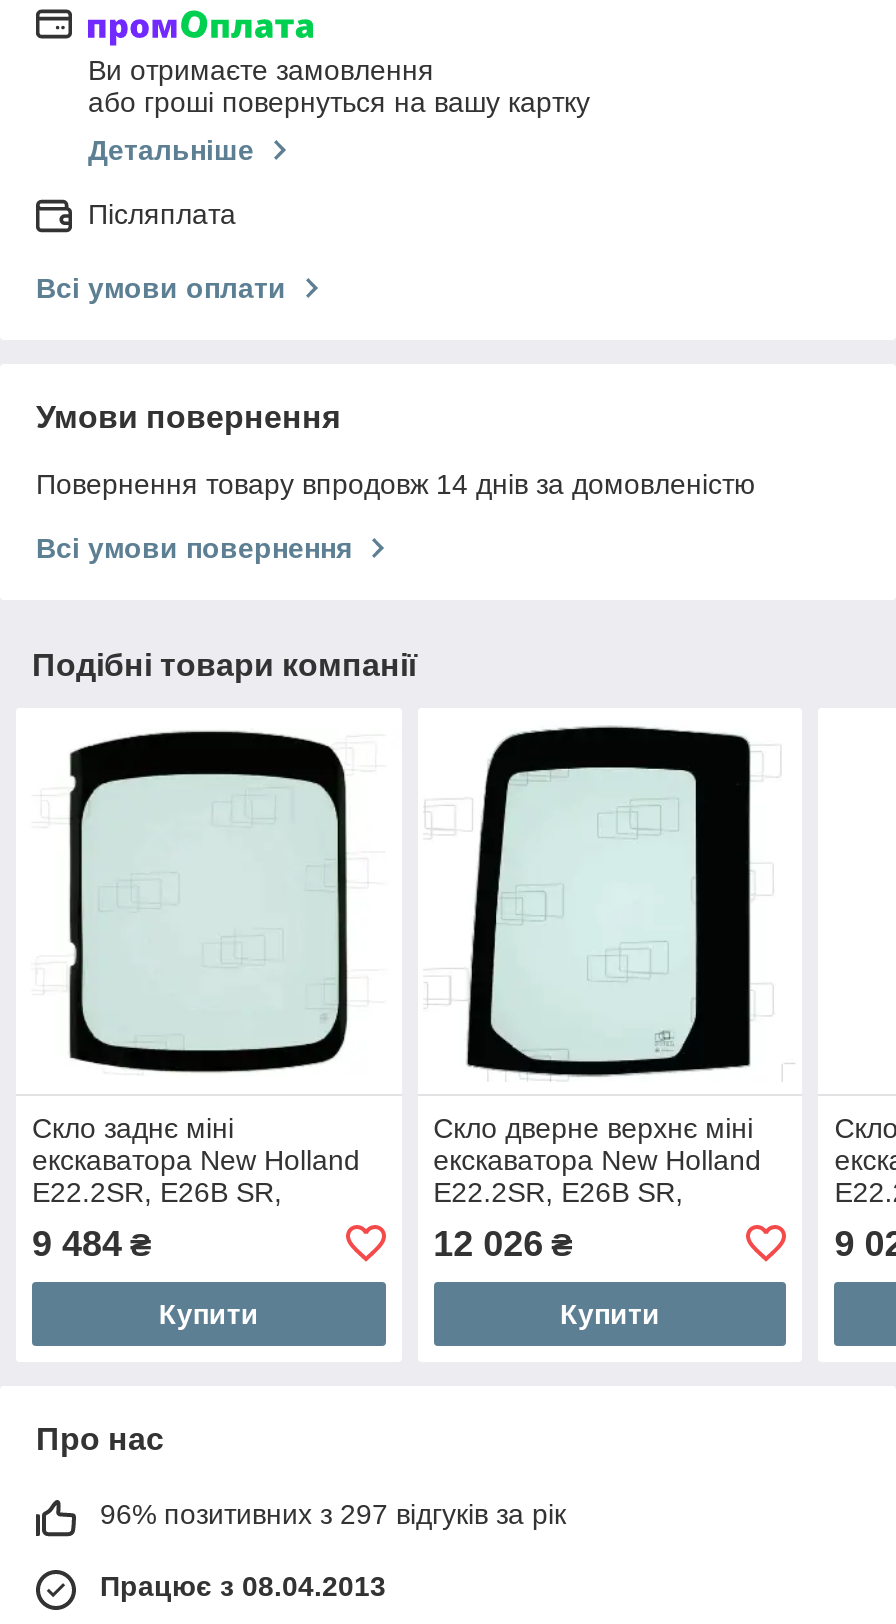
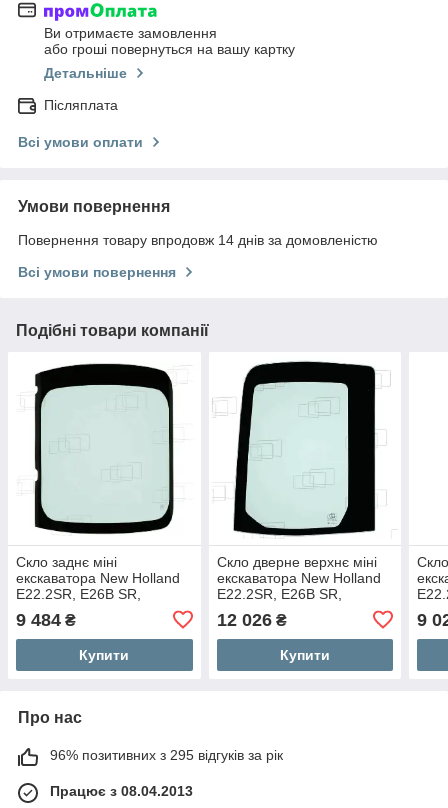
[100,1498,566,1530] 96% позитивних з 297 відгуків за рік -> [50,747,283,763] 96% позитивних з 295 відгуків за рік

